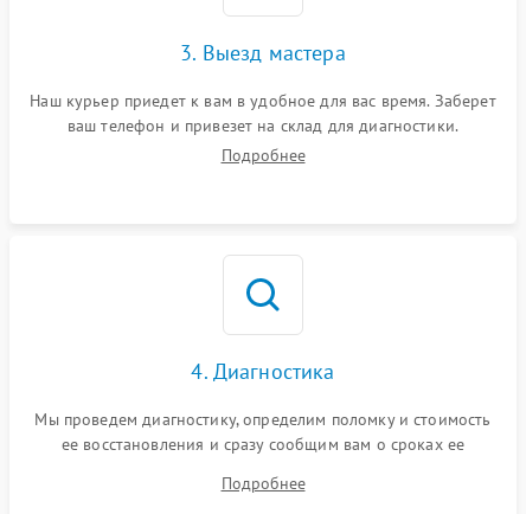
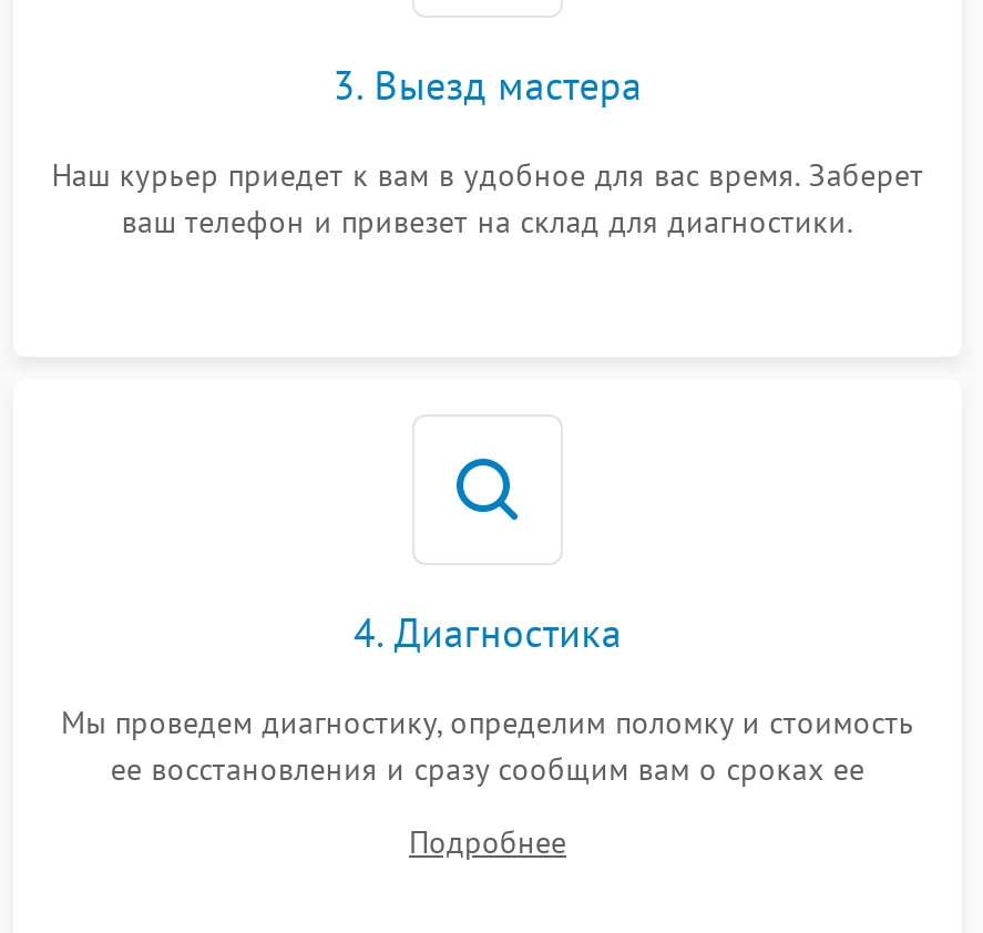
[221,144,305,166] Подробнее -> none

